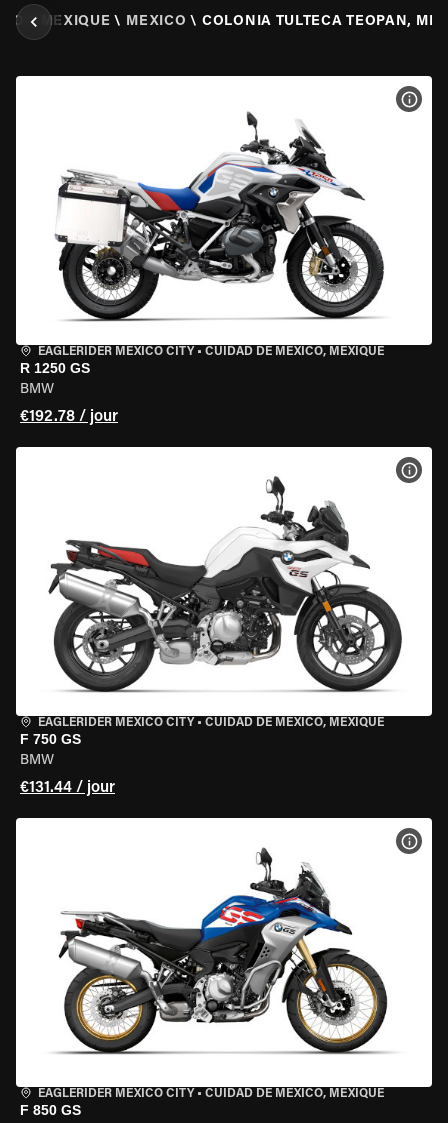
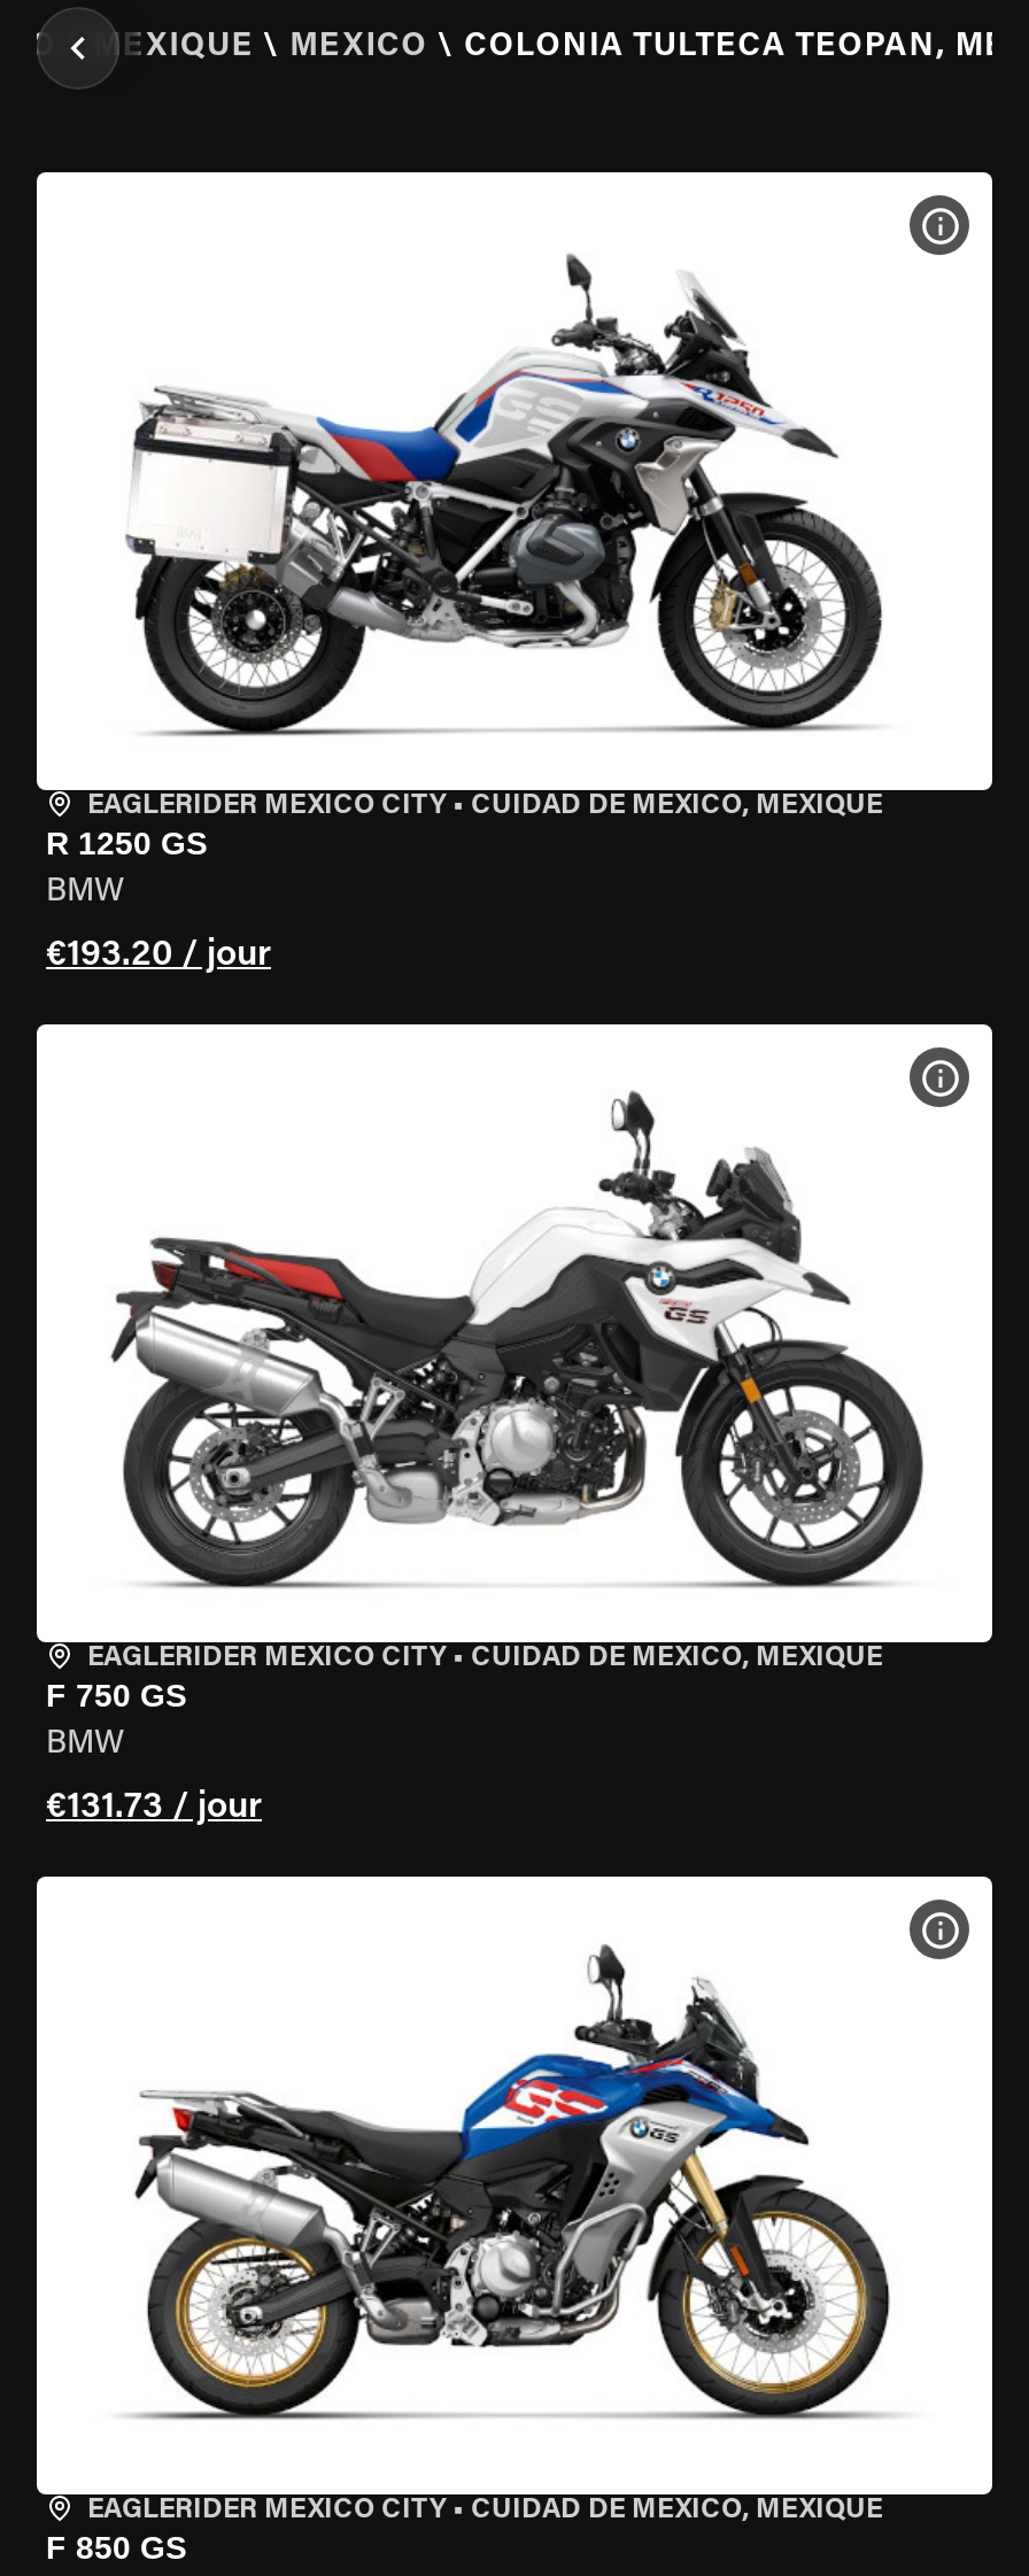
[20,409,118,425] €192.78 / jour -> [46,937,271,974] €193.20 / jour
[20,780,115,796] €131.44 / jour -> [46,1789,262,1826] €131.73 / jour

